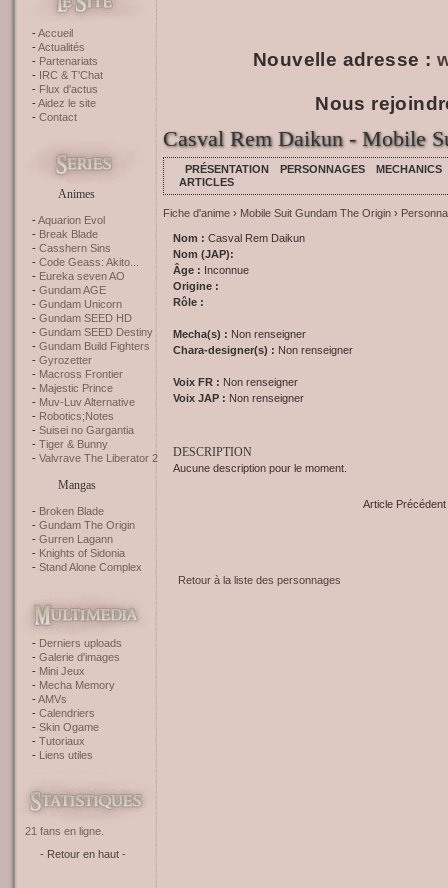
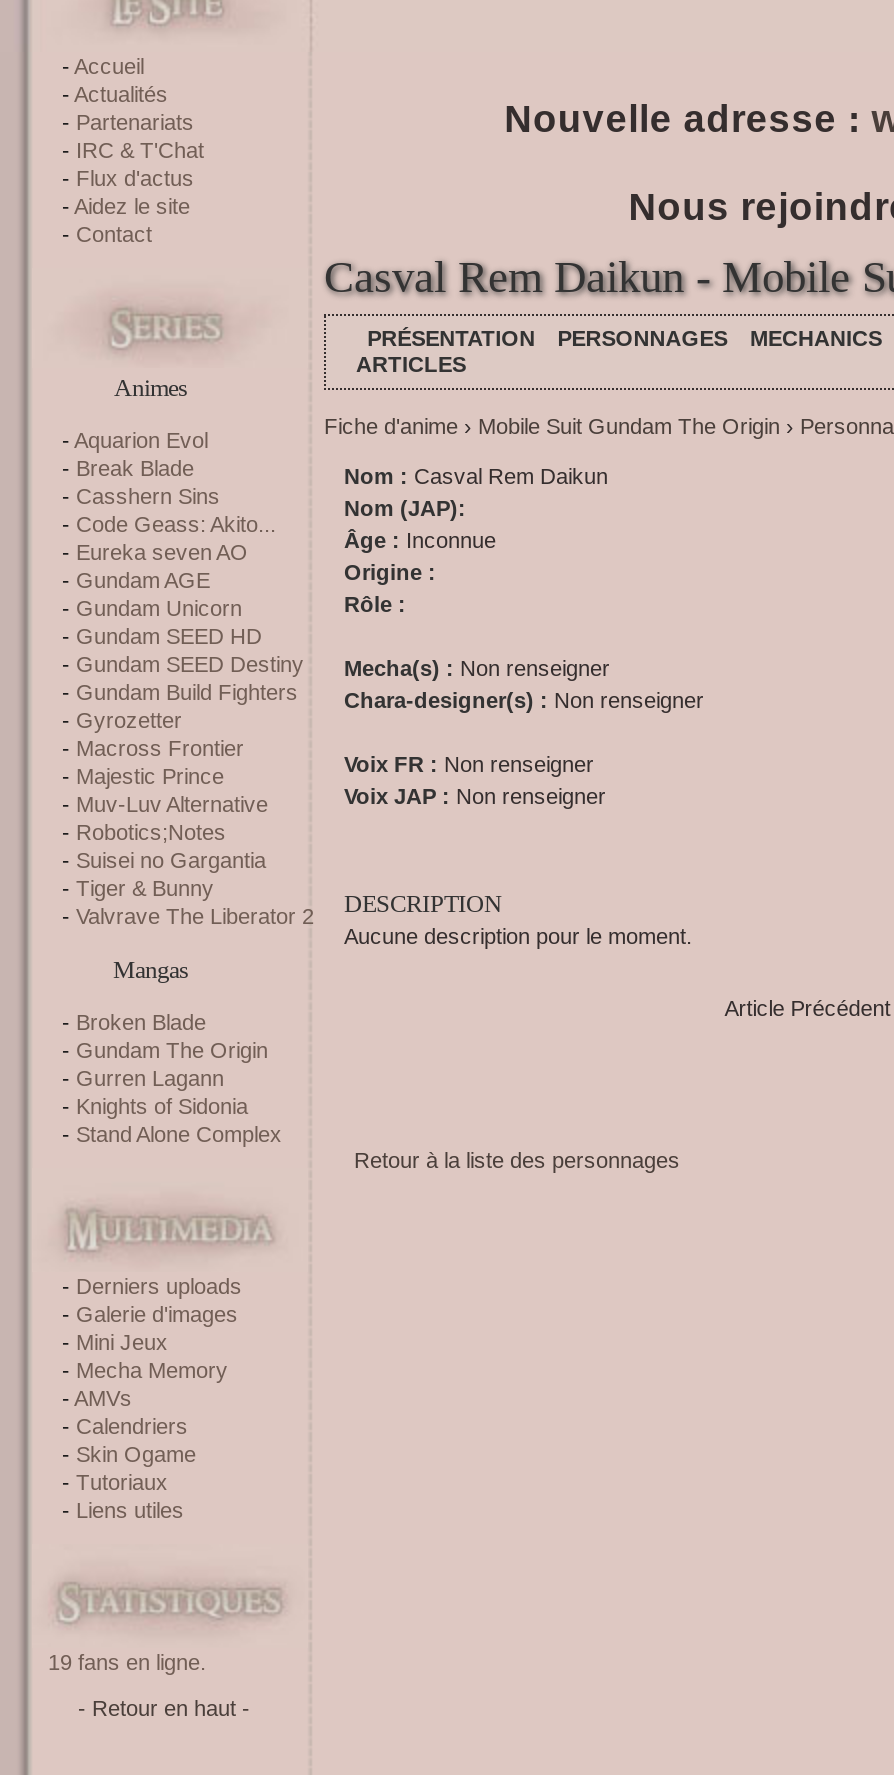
[25,825,104,837] 21 fans en ligne. -> [48,1650,206,1674] 19 fans en ligne.

